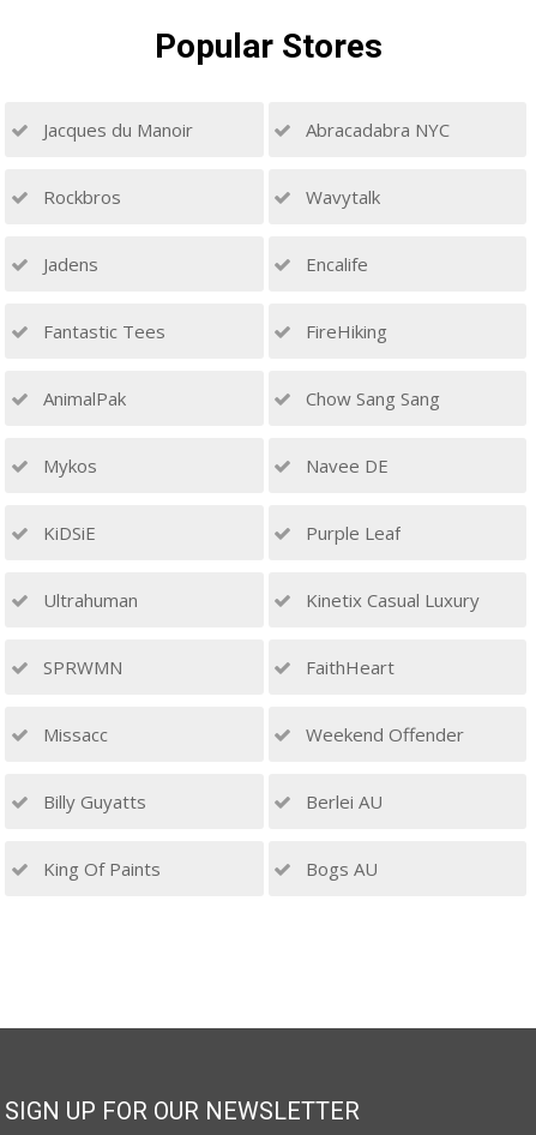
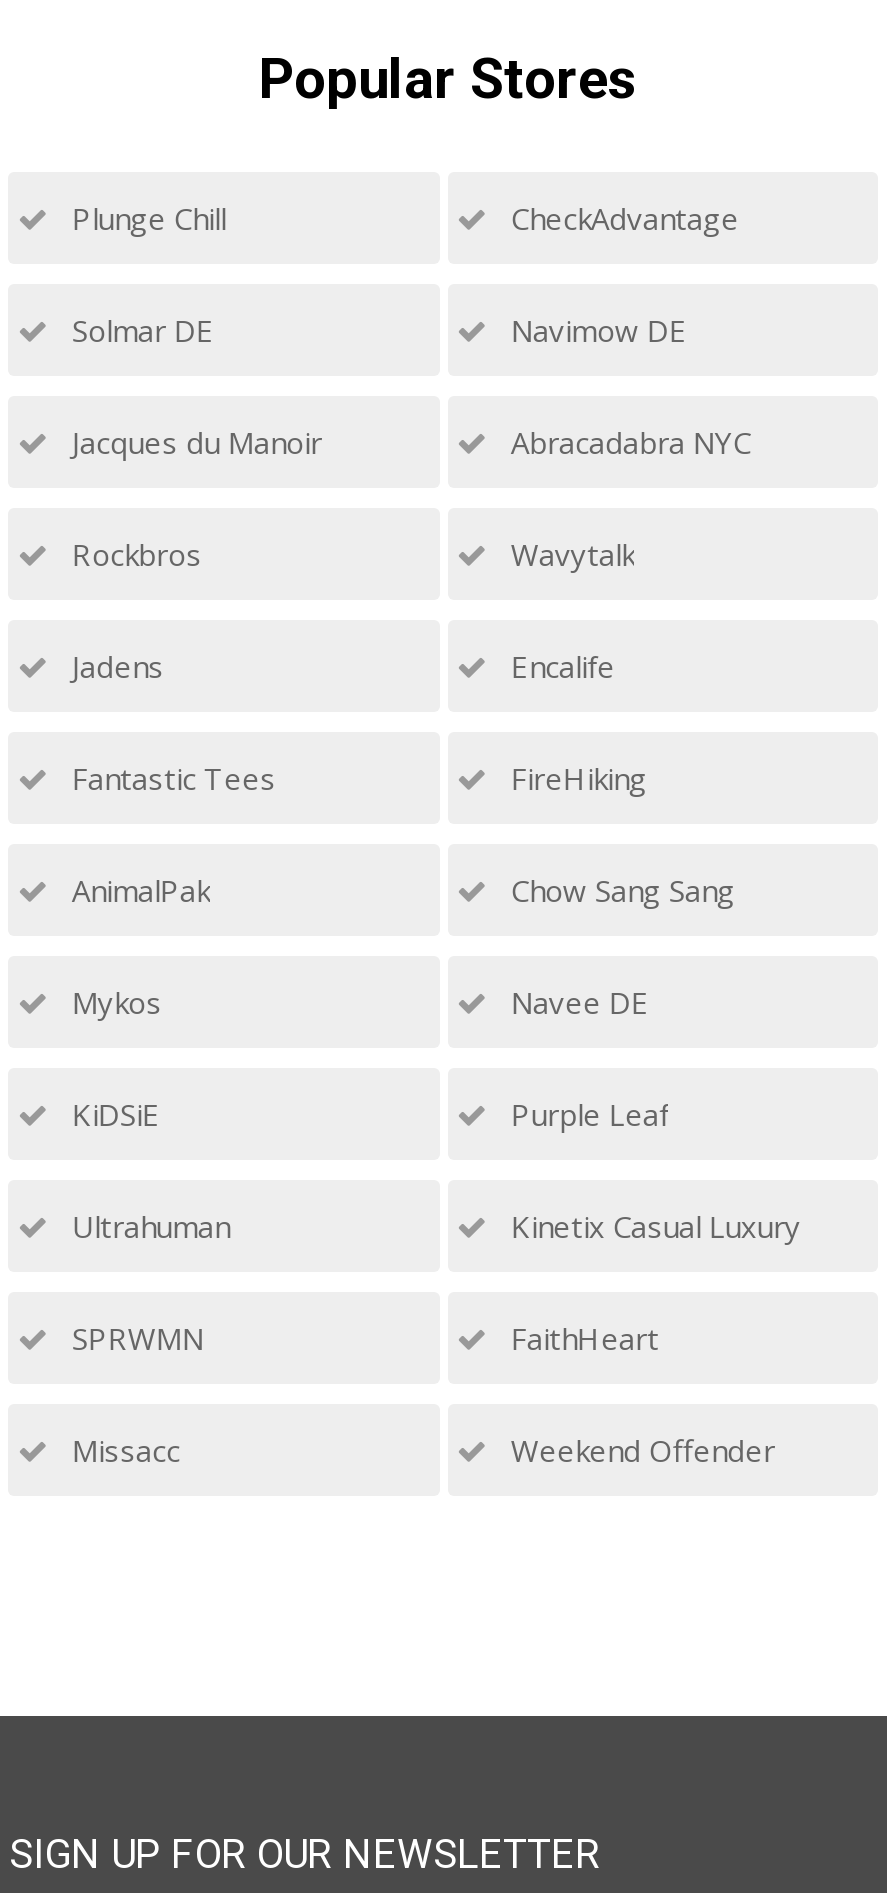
none -> [64,198,739,350] Plunge Chill | CheckAdvantage | Solmar DE | Navimow DE
moved [38,118,480,746] -> [64,422,801,1470]: Jacques du Manoir | Abracadabra NYC | Rockbros | ... | Missacc | Weekend Offender
[38,789,383,881] Billy Guyatts | Berlei AU | King Of Paints | Bogs AU -> none

